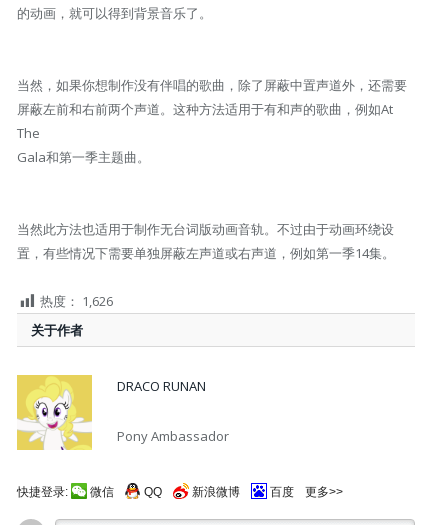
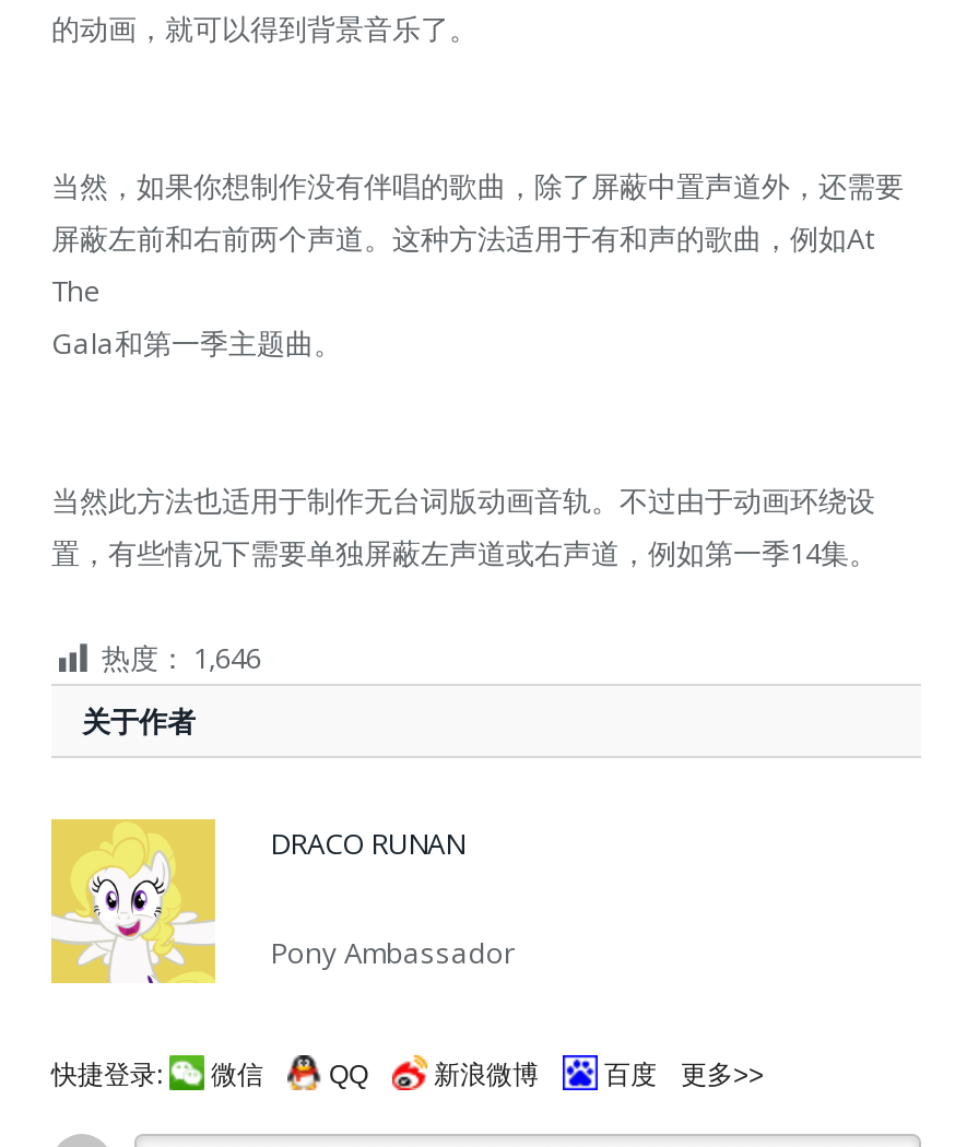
[40,292,113,310] 热度： 1,626 -> [102,638,261,678] 热度： 1,646

